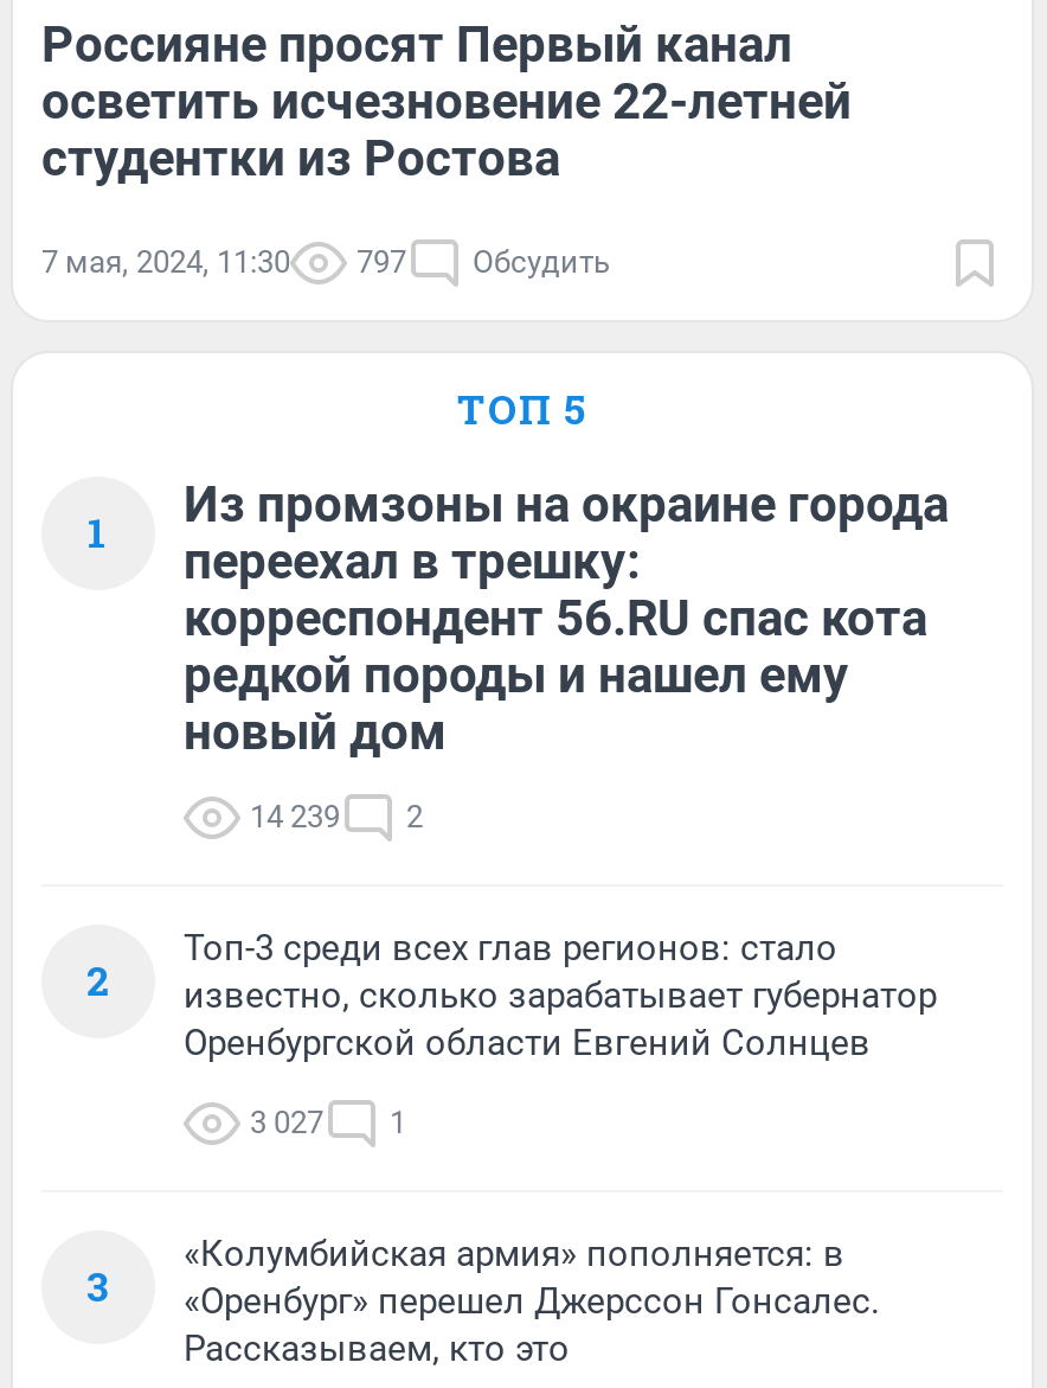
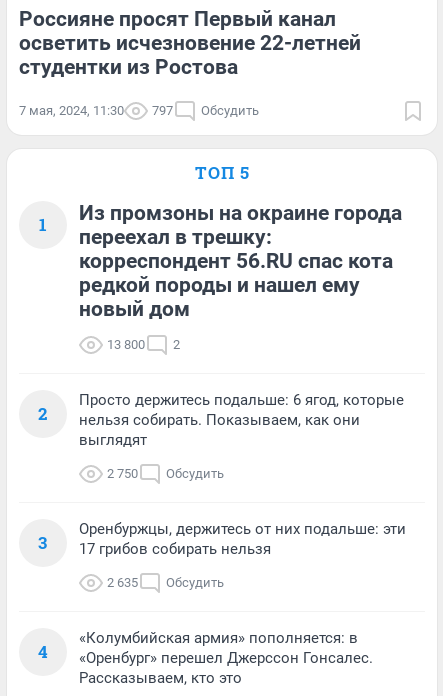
[250,798,423,834] 14 239 2 -> [107,337,180,352] 13 800 2
[184,926,937,1064] Топ-3 среди всех глав регионов: стало | известно, сколько зарабатывает губернатор | Оренбургской области Евгений Солнцев -> [79,391,404,449] Просто держитесь подальше: 6 ягод, которые | нельзя собирать. Показываем, как они | выглядят
none -> [37,520,406,663] Оренбуржцы, держитесь от них подальше: эти | 17 грибов собирать нельзя | 2 635 | Обсудить | 4
[250,1104,406,1140] 3 027 | 1 -> [107,466,224,481] 2 750 | Обсудить

